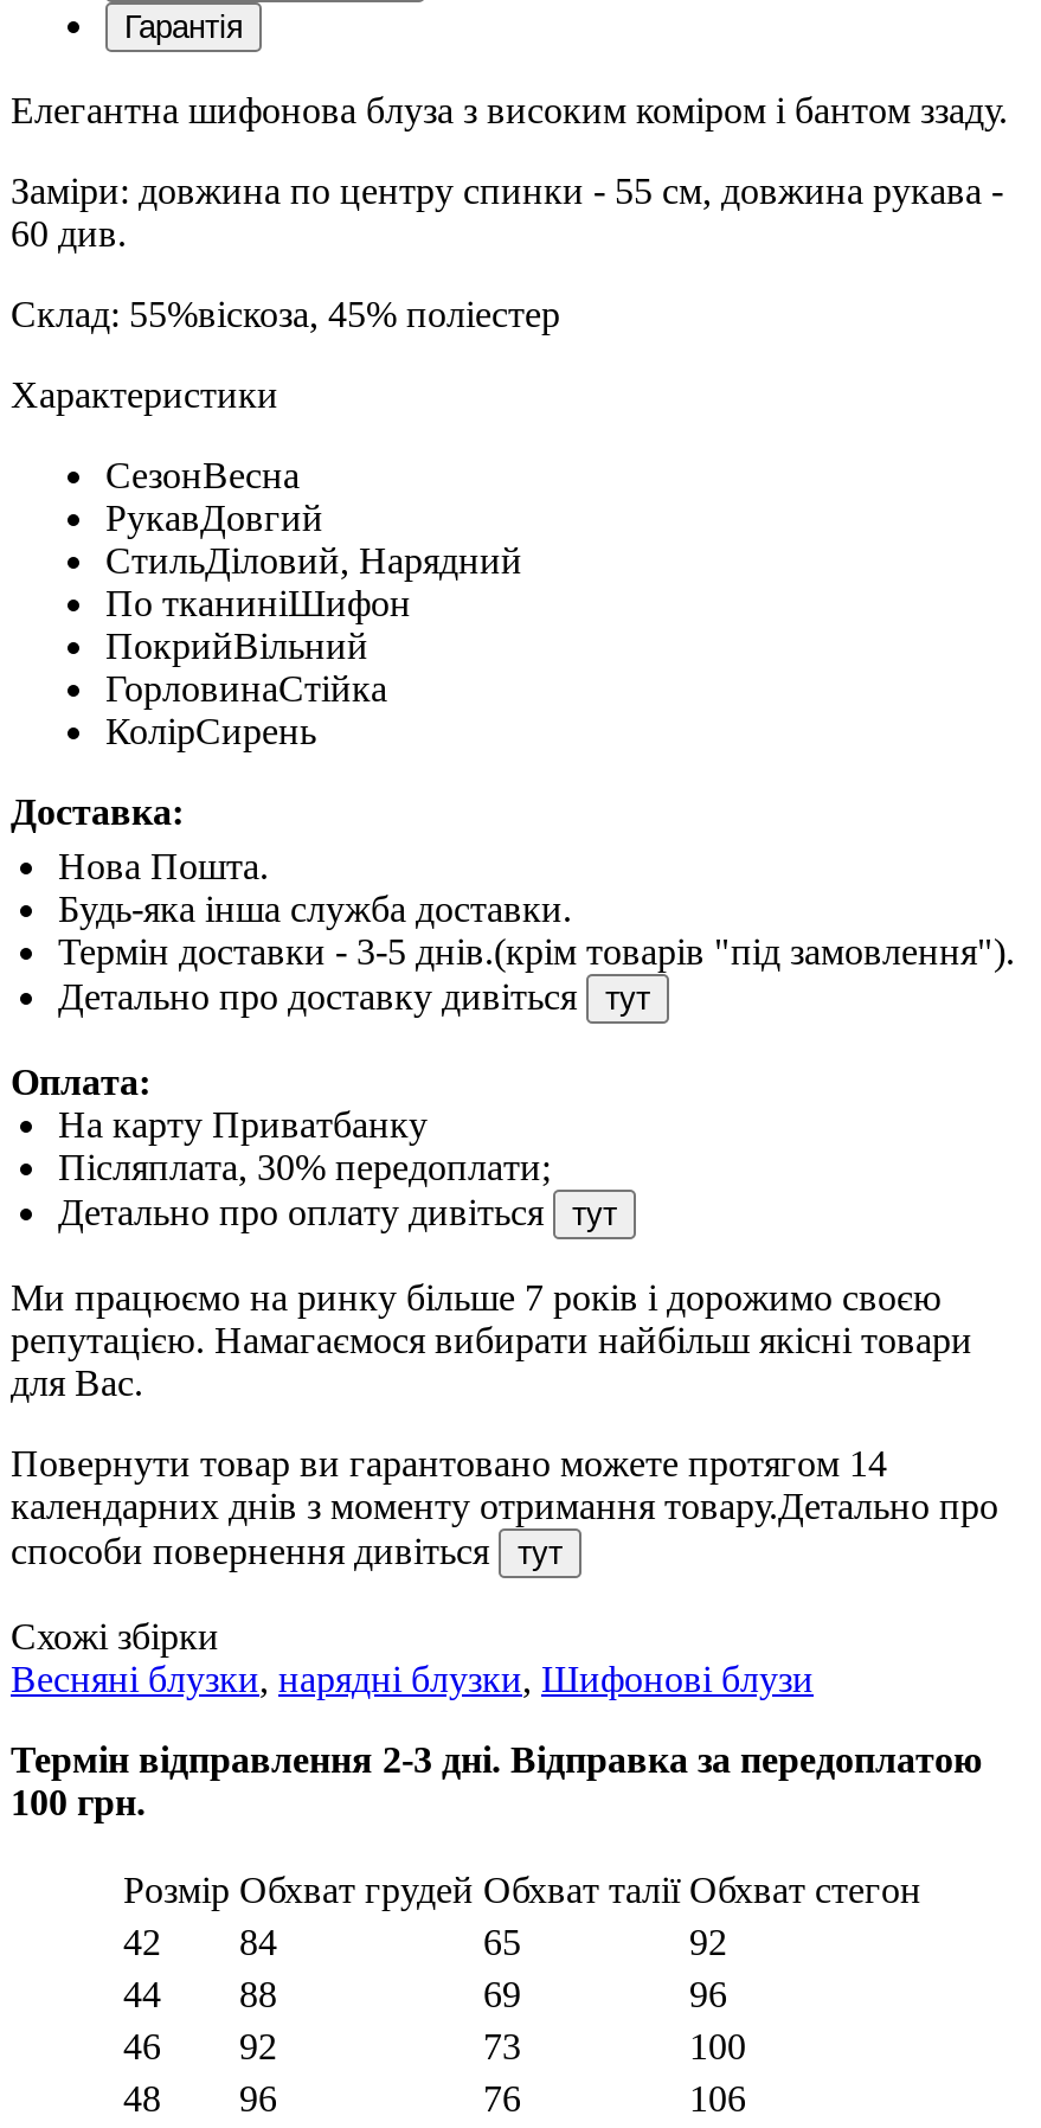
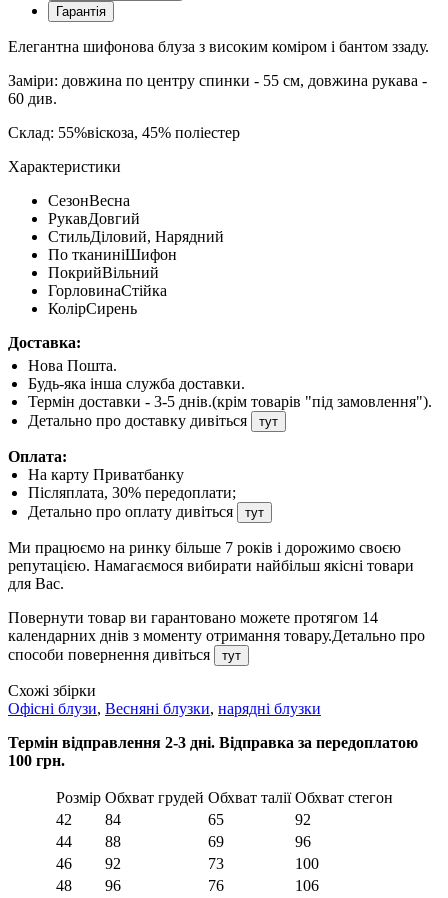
[11,1660,814,1700] Весняні блузки, нарядні блузки, Шифонові блузи -> [8,700,321,717] Офісні блузи, Весняні блузки, нарядні блузки

